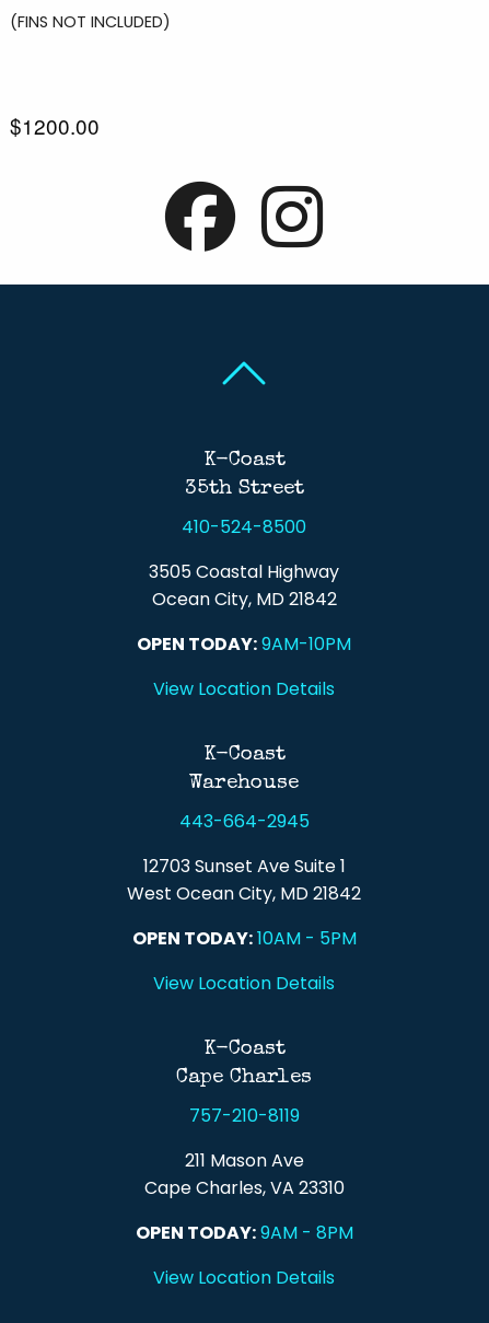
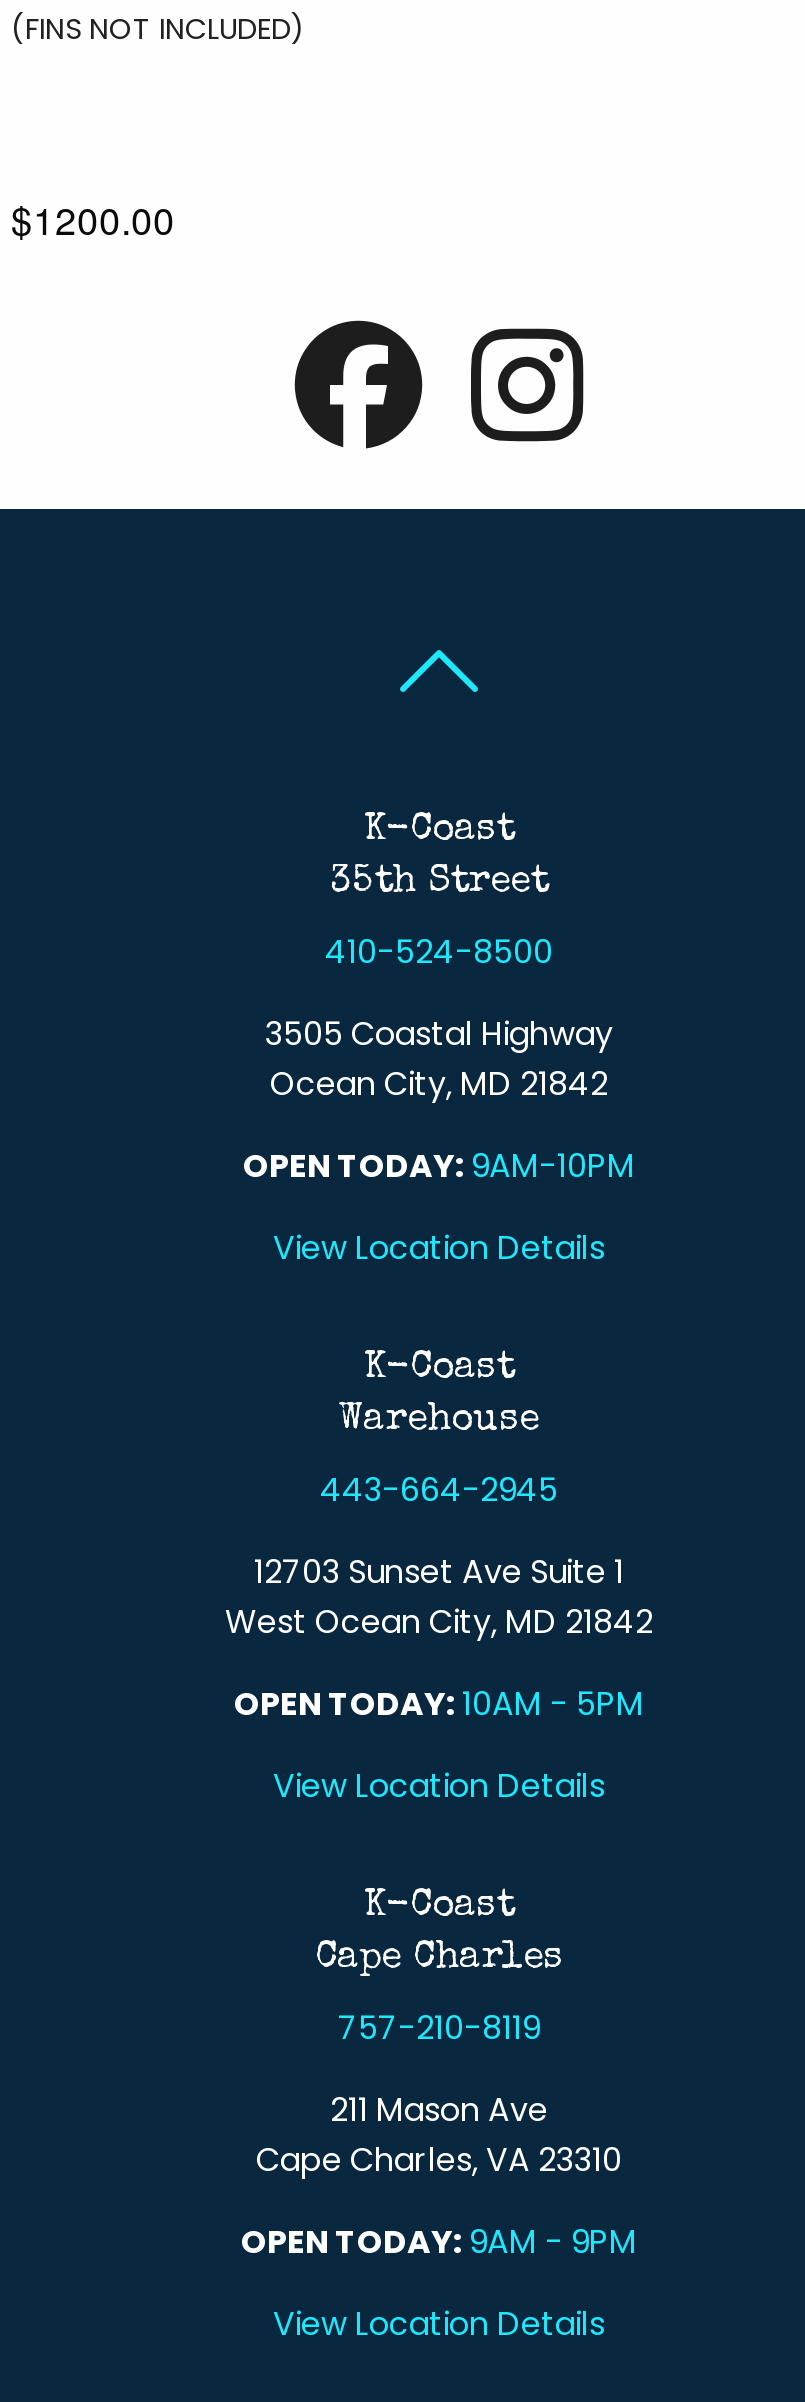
[135,1220,353,1246] OPEN TODAY: 9AM - 8PM -> [241,2219,637,2265] OPEN TODAY: 9AM - 9PM

